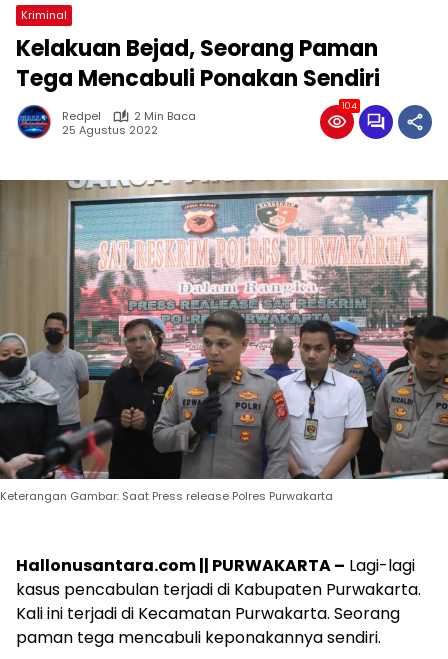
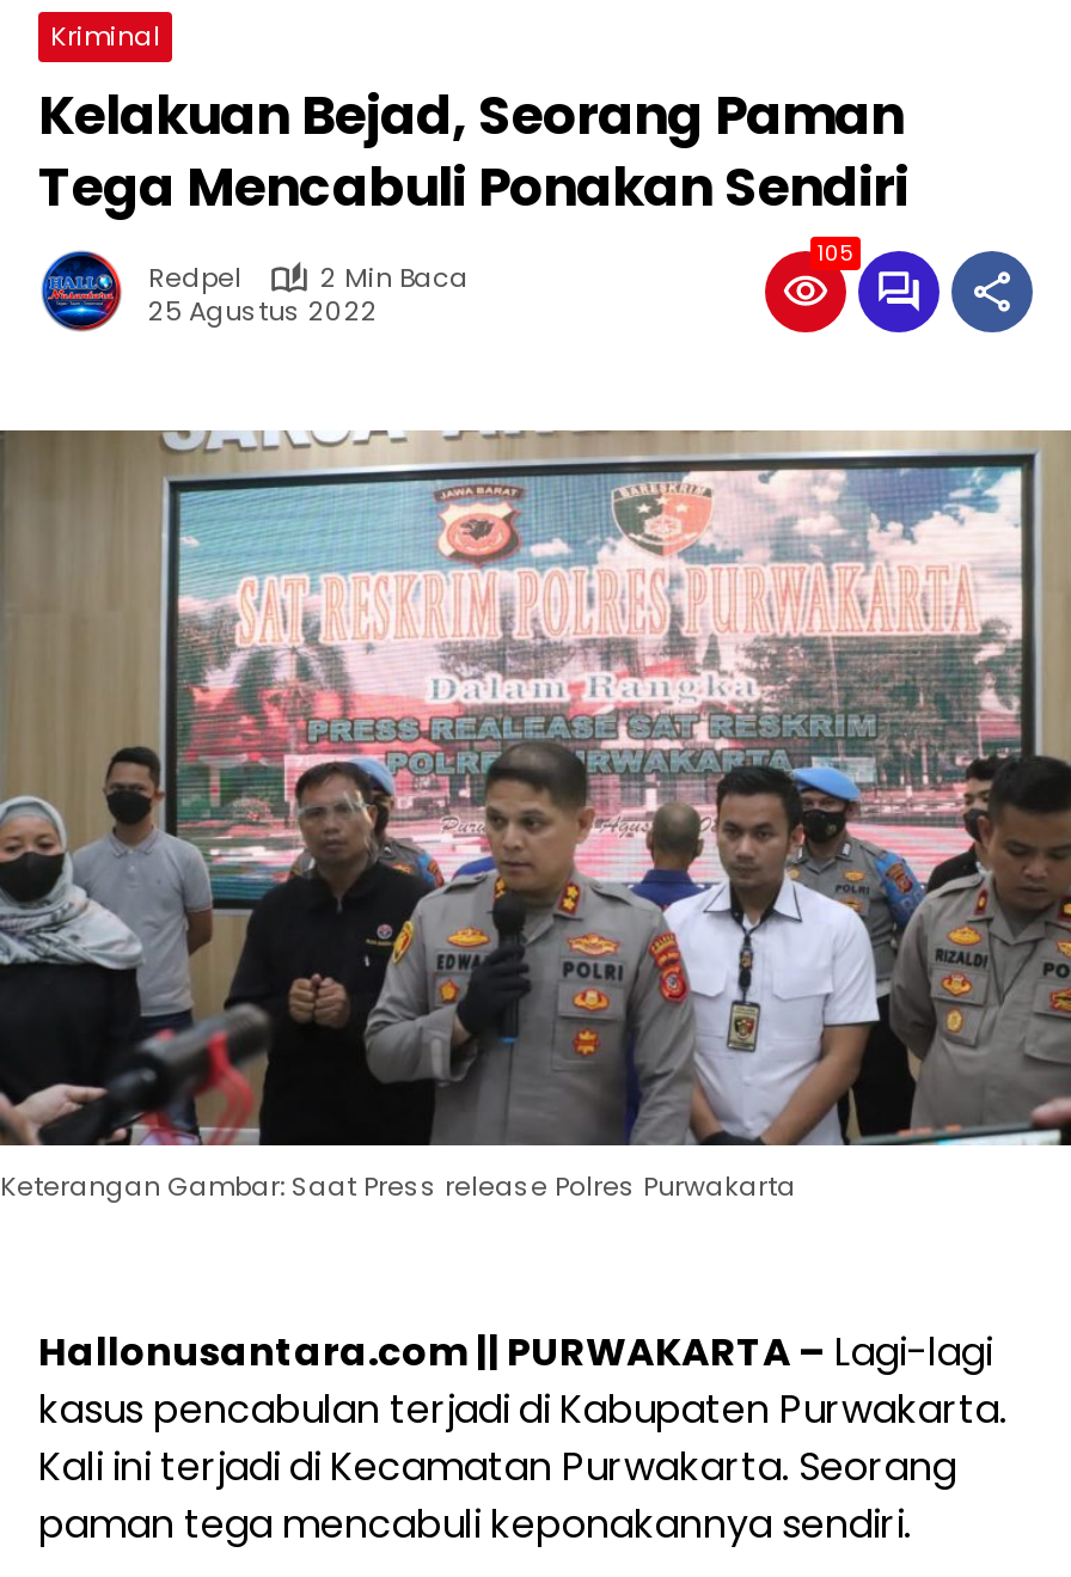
[342,100,357,112] 104 -> [818,239,853,268] 105

